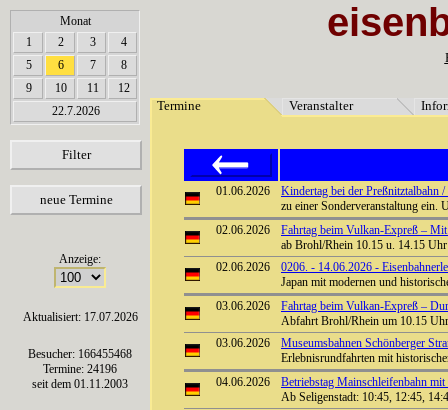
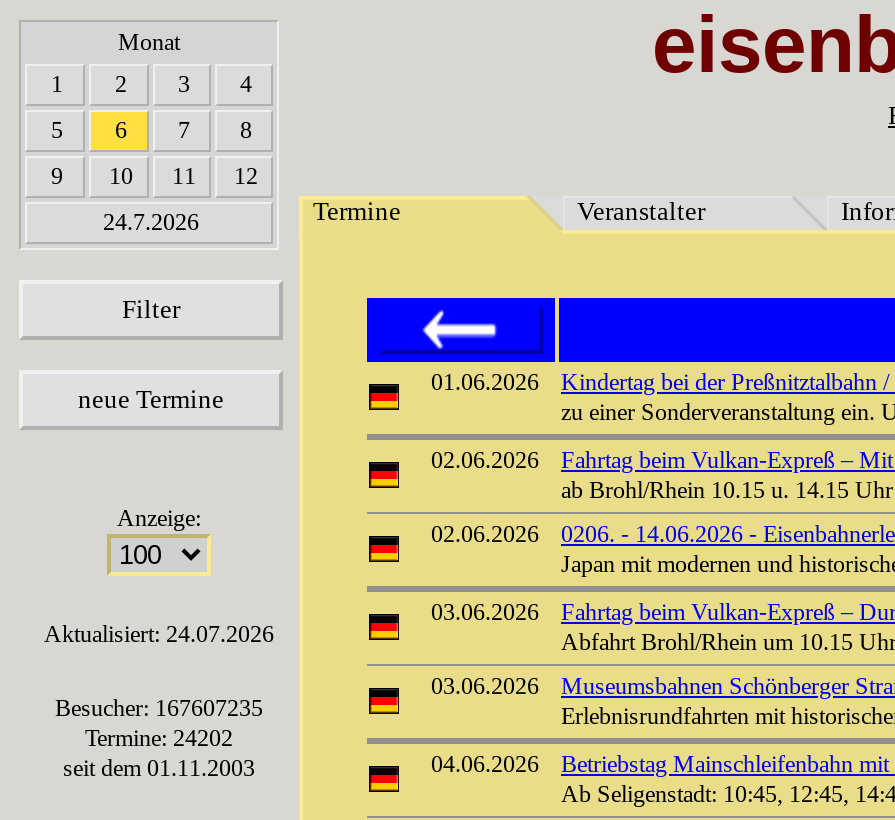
[52,104,100,118] 22.7.2026 -> [103,208,199,236] 24.7.2026
[22,310,137,324] Aktualisiert: 17.07.2026 -> [44,620,274,648] Aktualisiert: 24.07.2026
[28,347,132,361] Besucher: 166455468 -> [55,694,263,722] Besucher: 167607235
[43,362,117,376] Termine: 24196 -> [85,724,233,752] Termine: 24202

